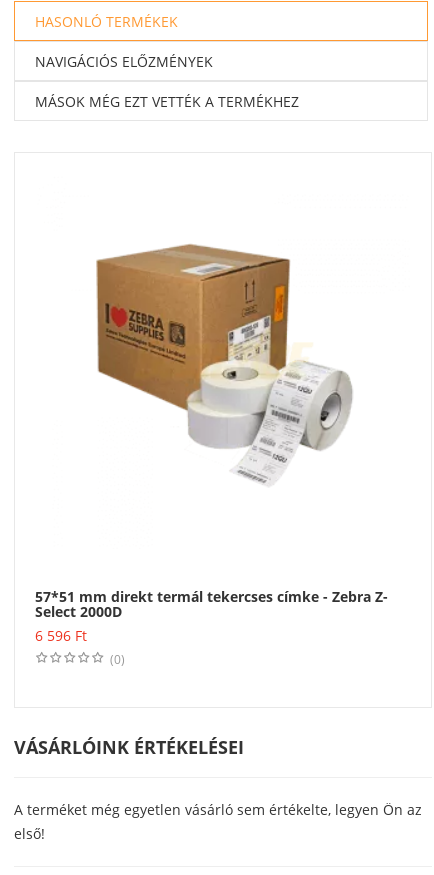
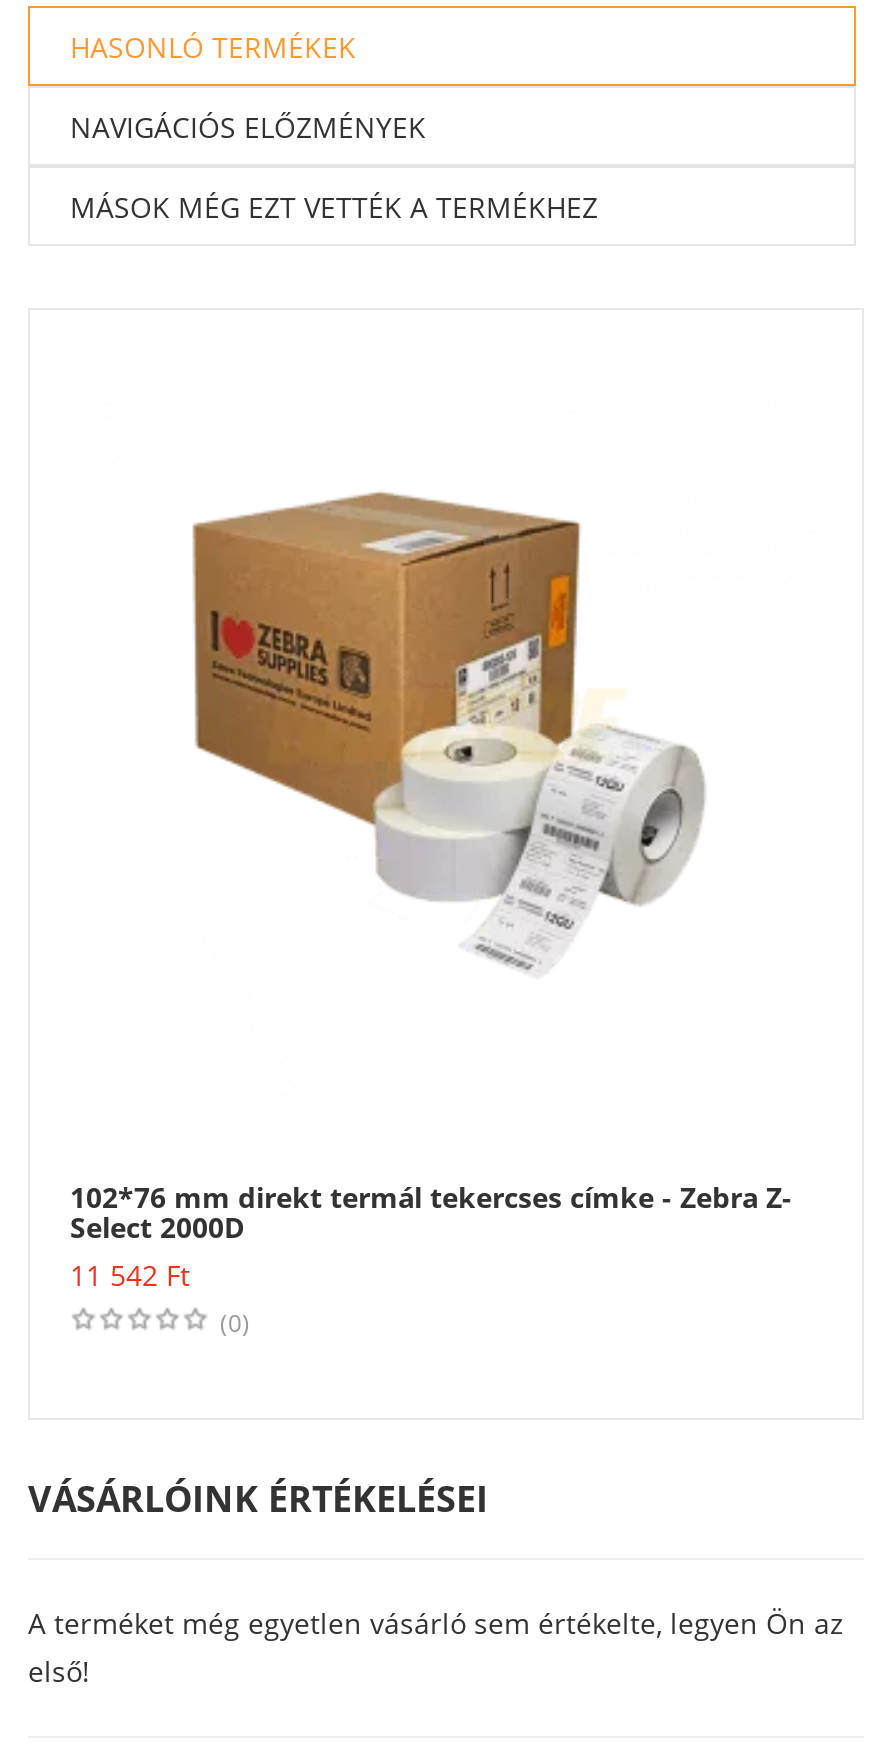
[35,587,388,606] 57*51 mm direkt termál tekercses címke - Zebra Z- -> [70,1178,792,1216] 102*76 mm direkt termál tekercses címke - Zebra Z-
[35,626,87,645] 6 596 Ft -> [70,1256,190,1294] 11 542 Ft

